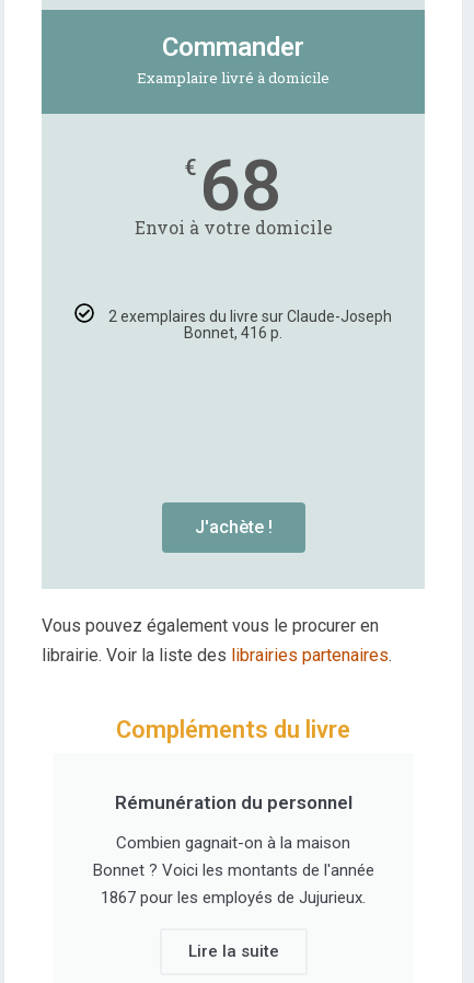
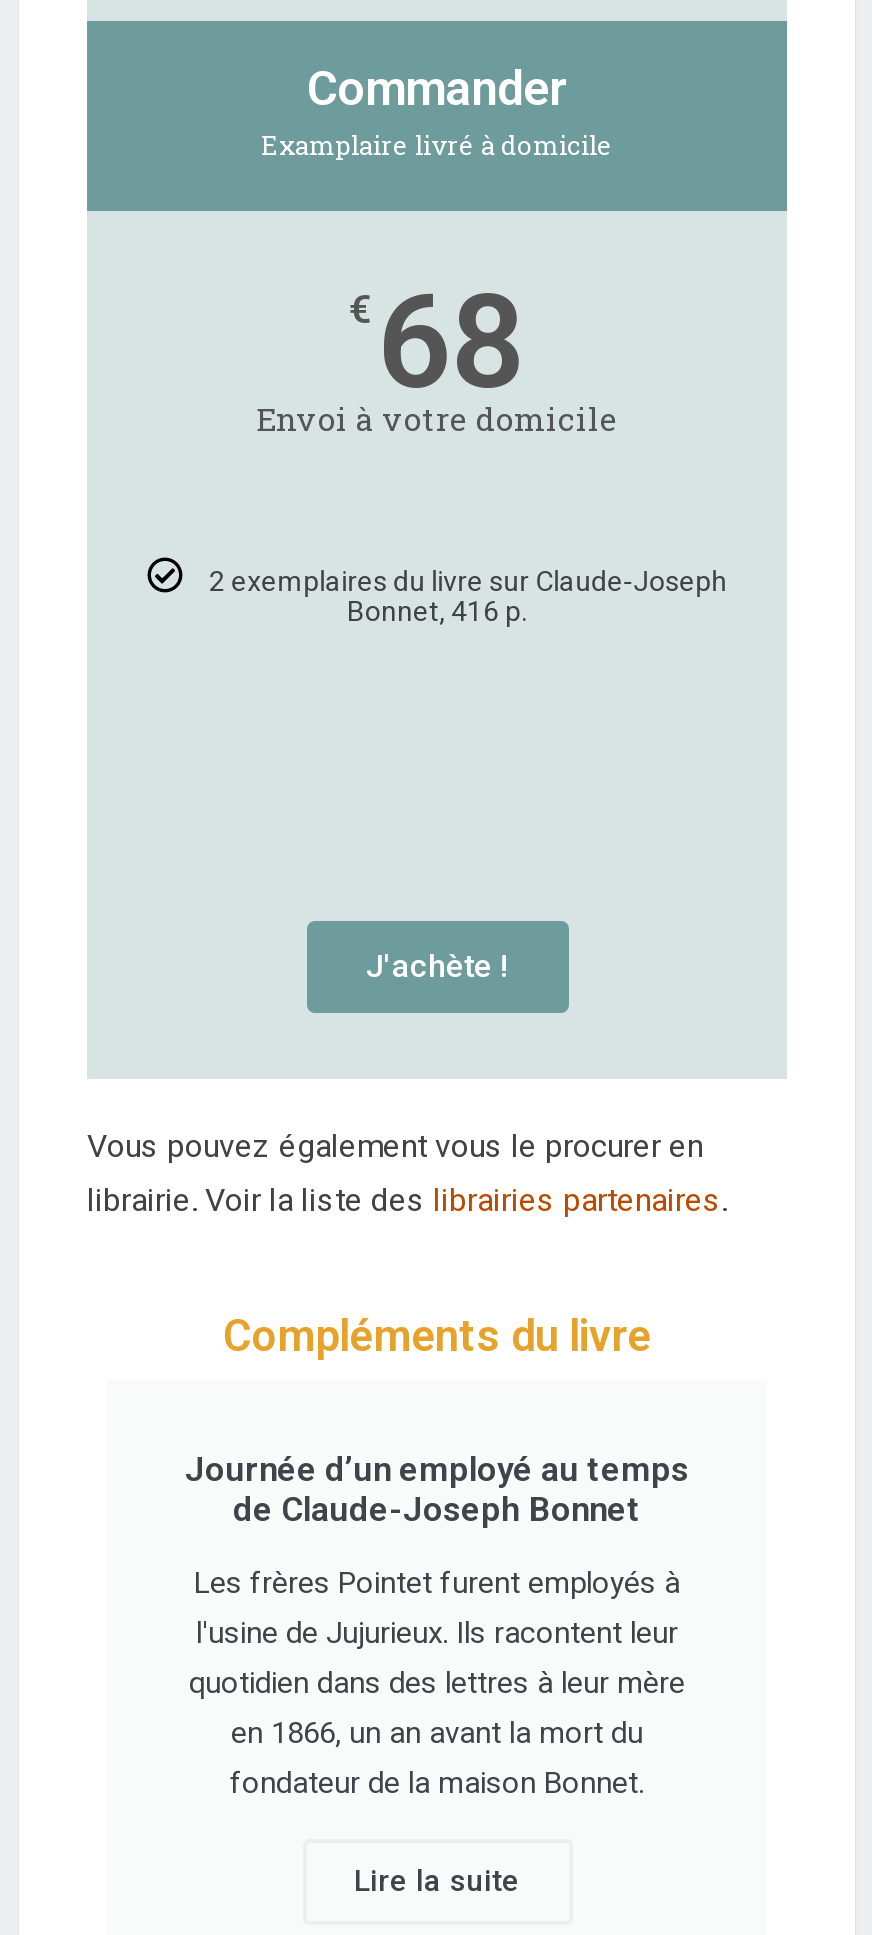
[114,792,352,813] Rémunération du personnel -> [185,1449,689,1529] Journée d’un employé au temps | de Claude-Joseph Bonnet
[93,833,374,908] Combien gagnait-on à la maison | Bonnet ? Voici les montants de l'année | 1867 pour les employés de Jujurieux. -> [189,1565,685,1801] Les frères Pointet furent employés à | l'usine de Jujurieux. Ils racontent leur | quotidien dans des lettres à leur mère | en 1866, un an avant la mort du | fondateur de la maison Bonnet.

